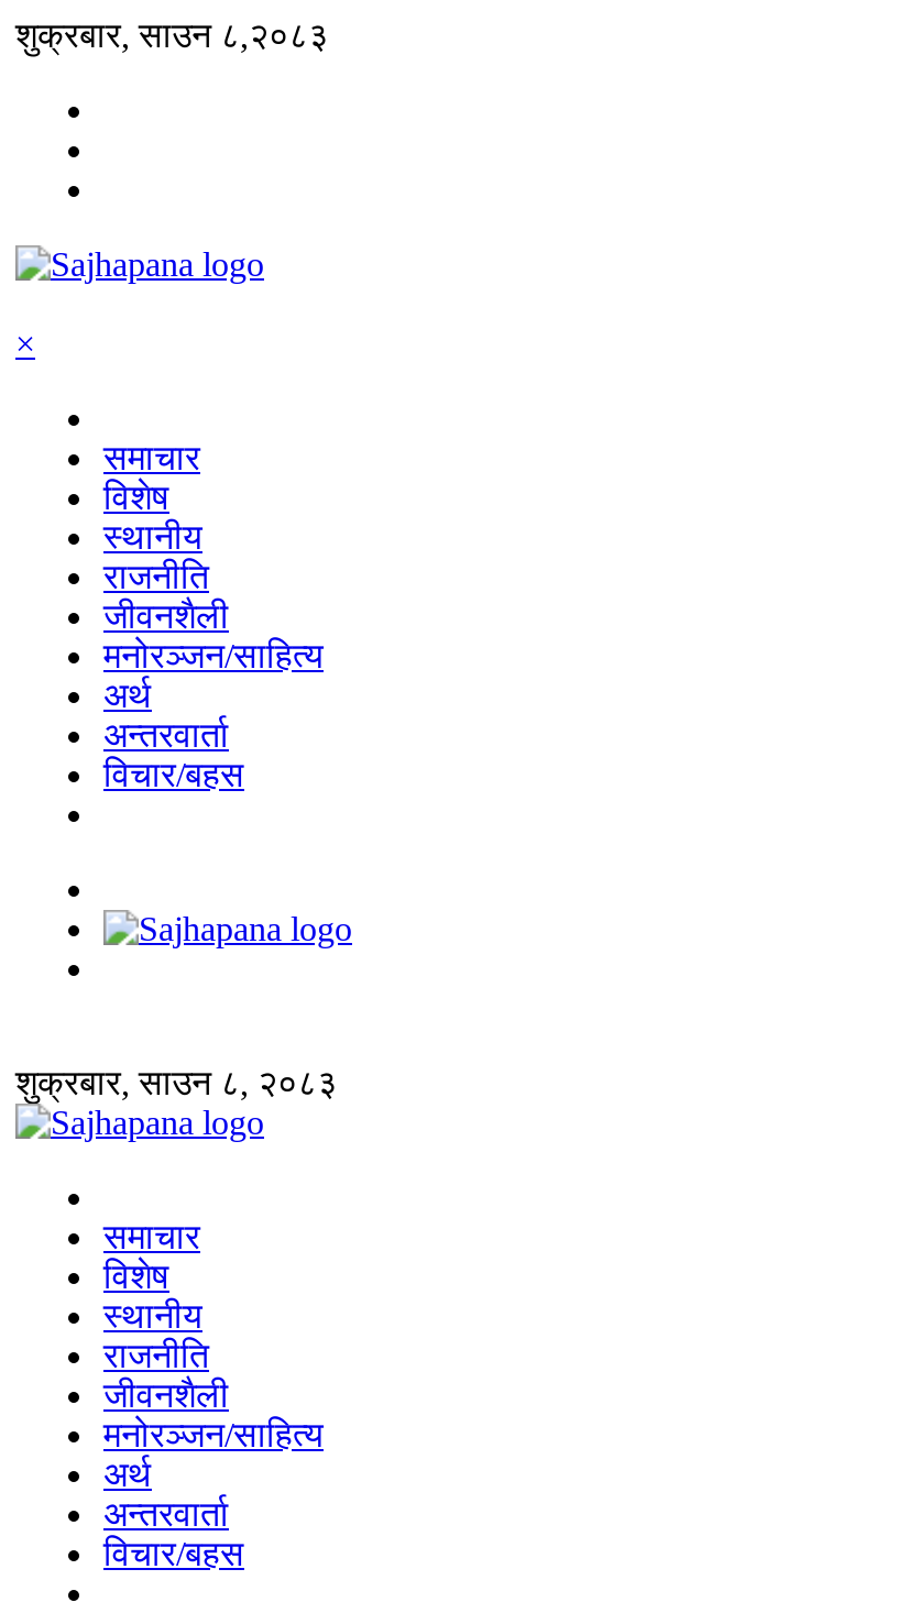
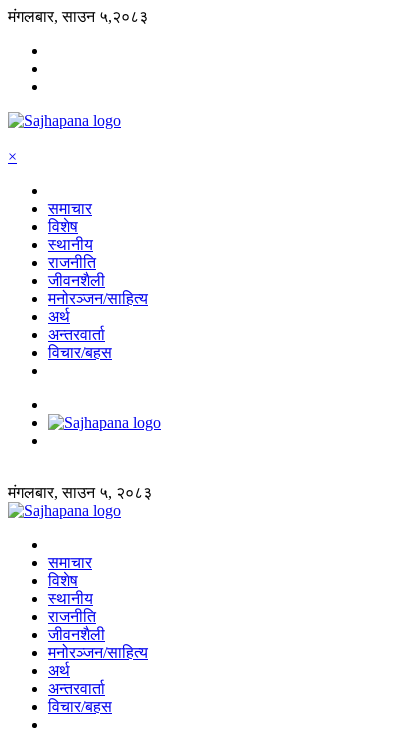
[15,17,328,54] शुक्रबार, साउन ८,२०८३ -> [8,8,148,25] मंगलबार, साउन ५,२०८३
[15,1064,337,1101] शुक्रबार, साउन ८, २०८३ -> [8,484,152,501] मंगलबार, साउन ५, २०८३

